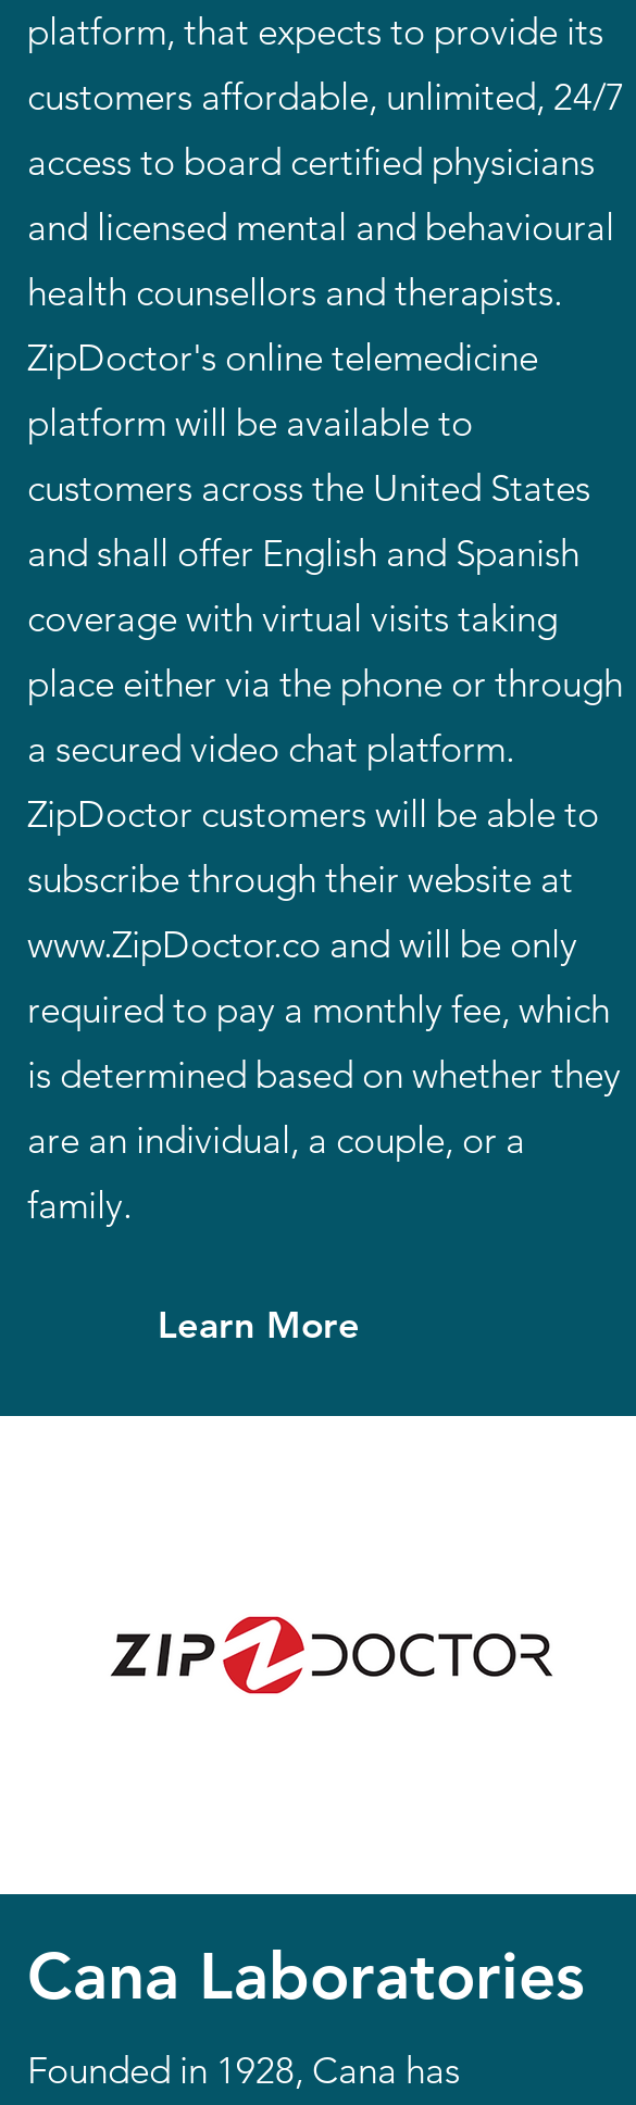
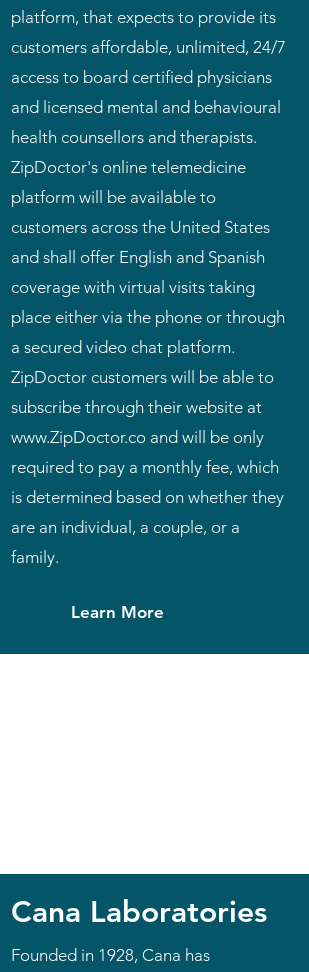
[110,1614,553,1696] [image] -> none

